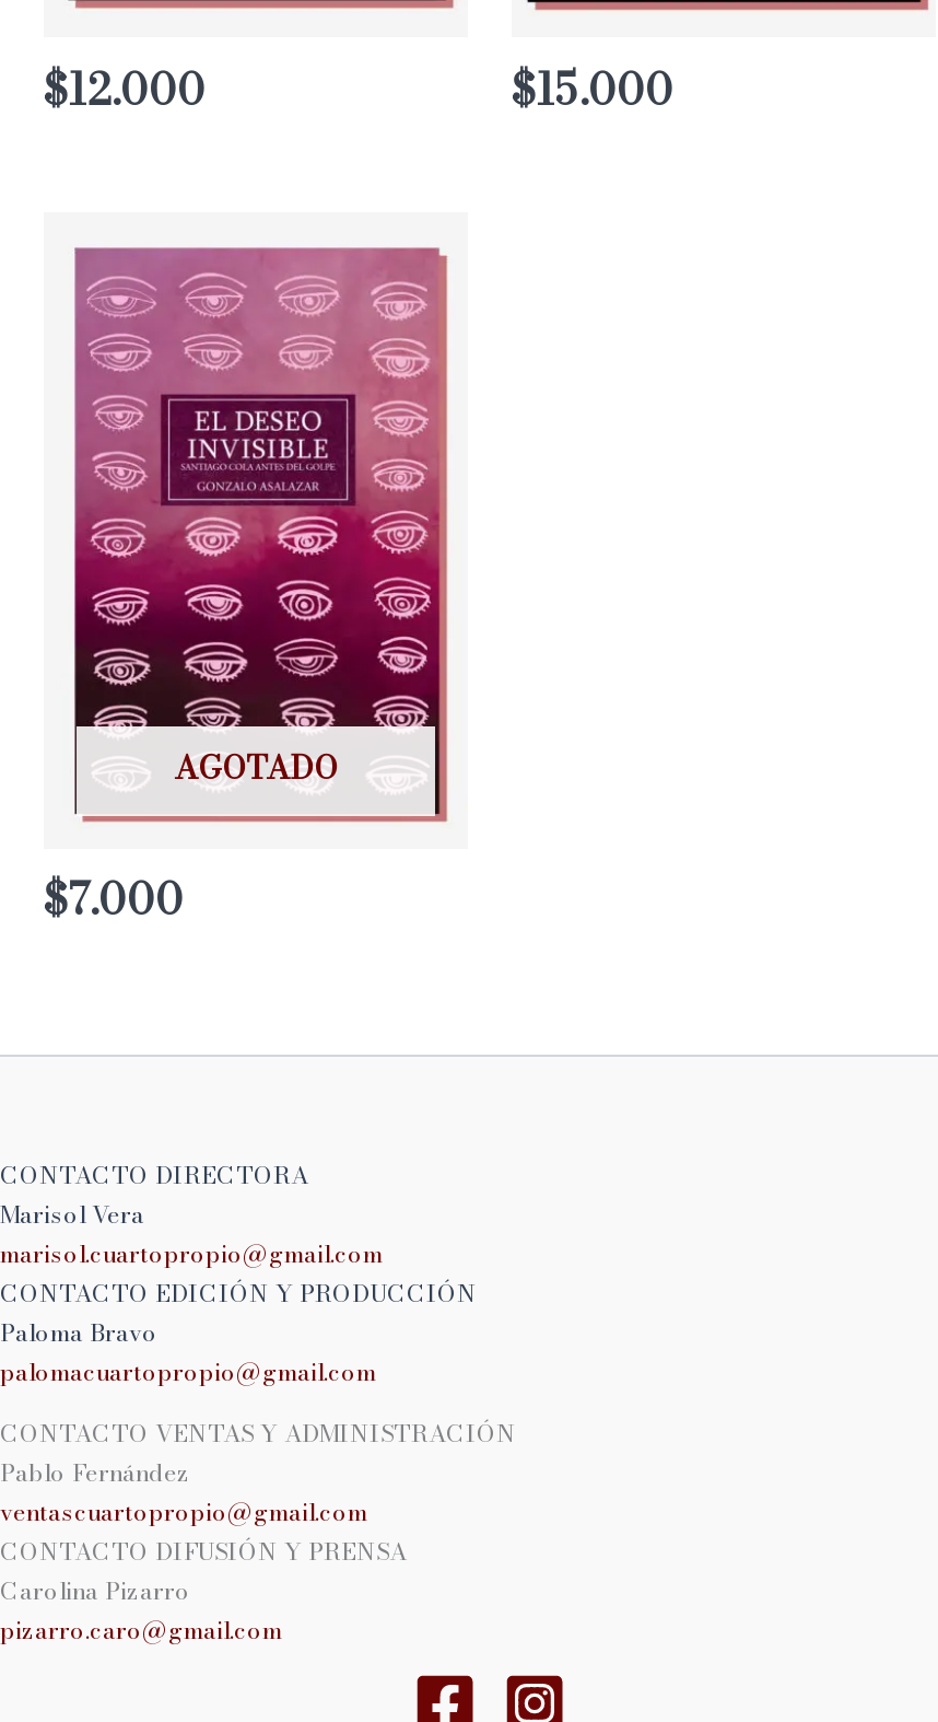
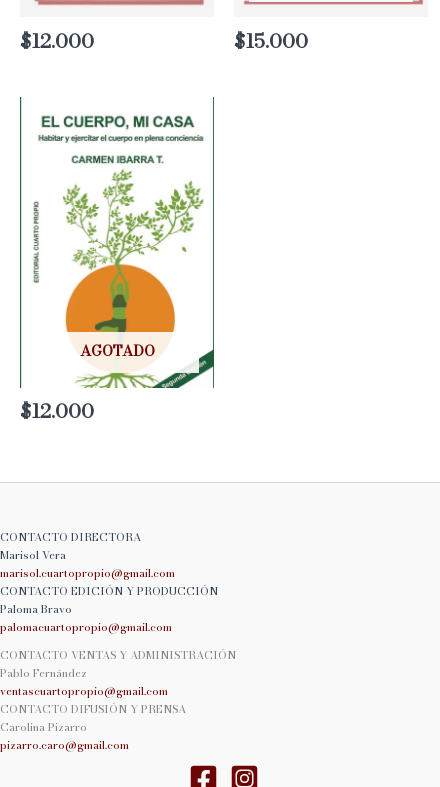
[44,217,468,933] [image] | $7.000 -> [20,97,215,426] [image] | $12.000

